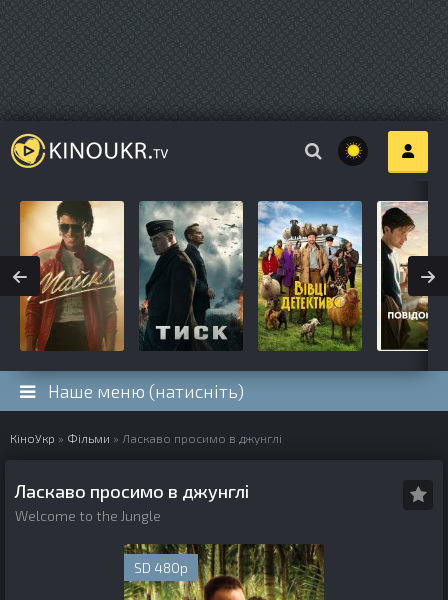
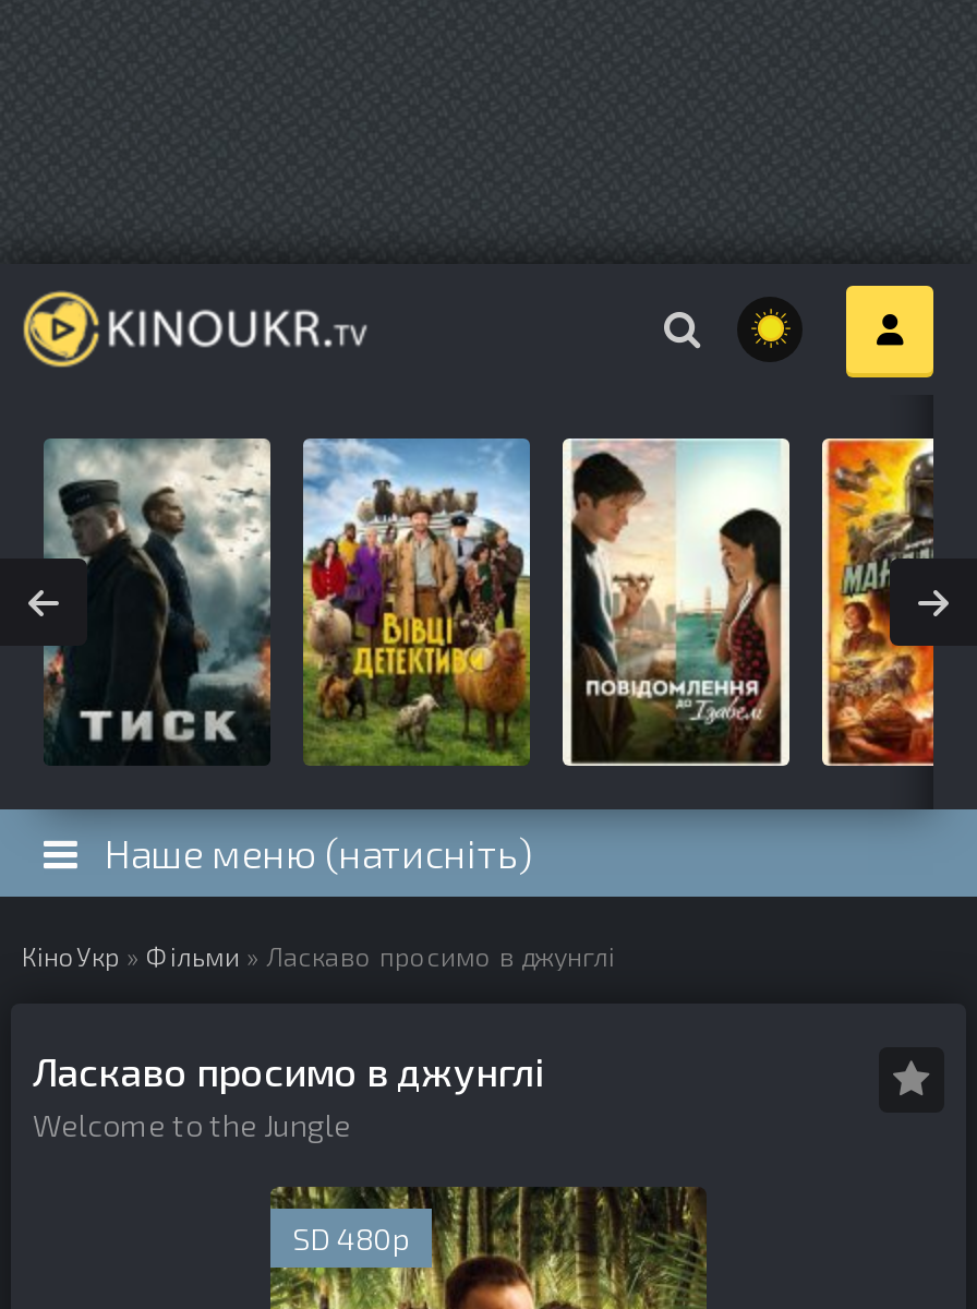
[19,200,125,352] [image] -> [41,439,270,766] [image]
[138,200,244,351] [image] -> [301,436,532,766] [image]
[257,200,363,351] [image] -> [560,436,792,768] [image]
[377,200,429,351] [image] -> [822,436,936,766] [image]

